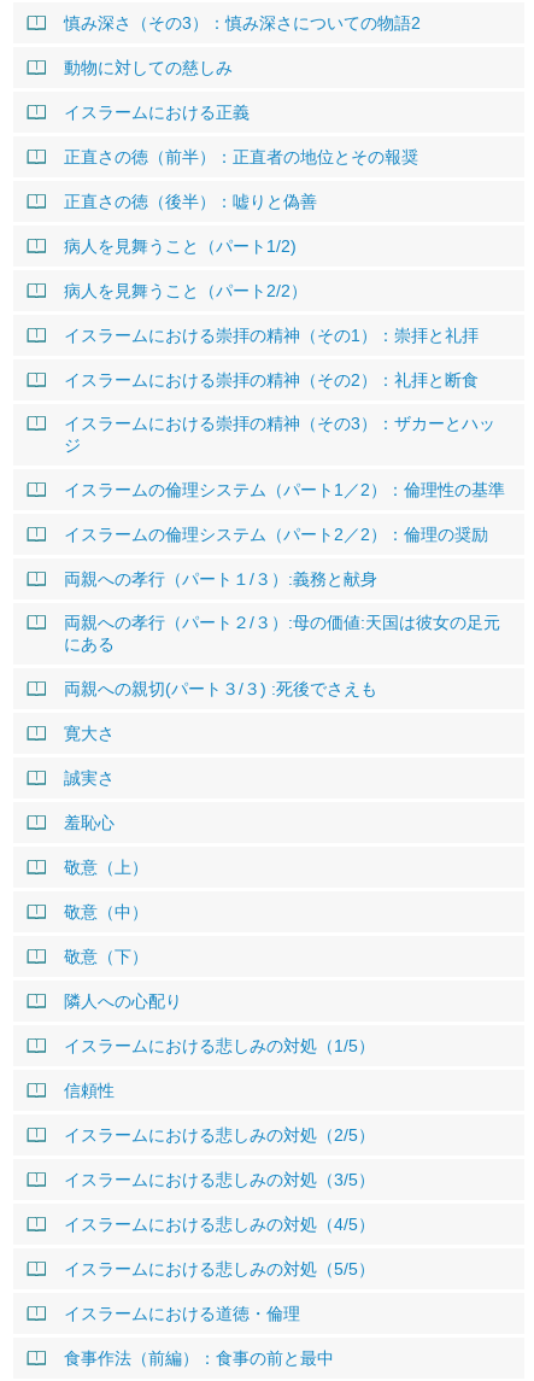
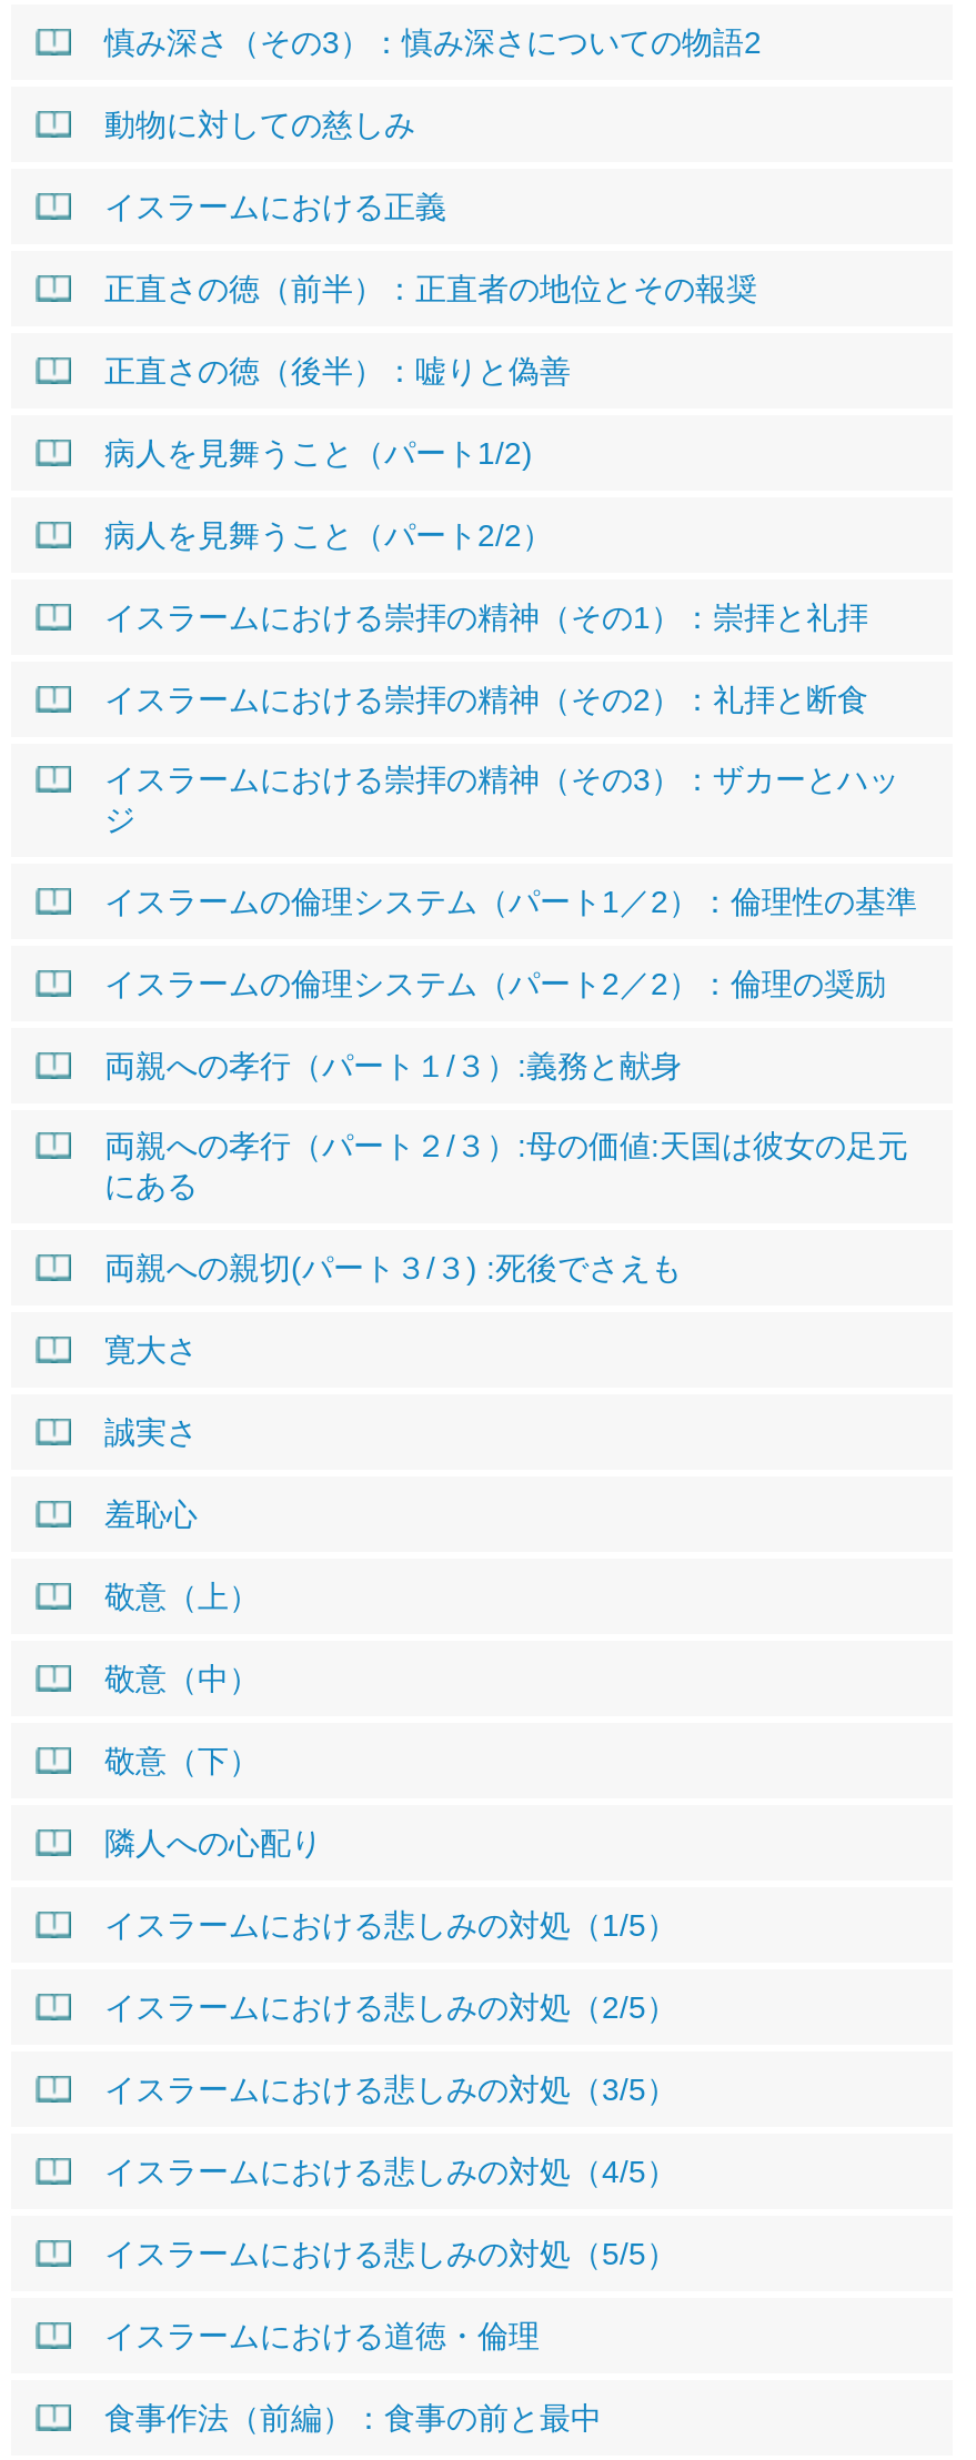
[64,1081,115,1100] 信頼性 -> none

